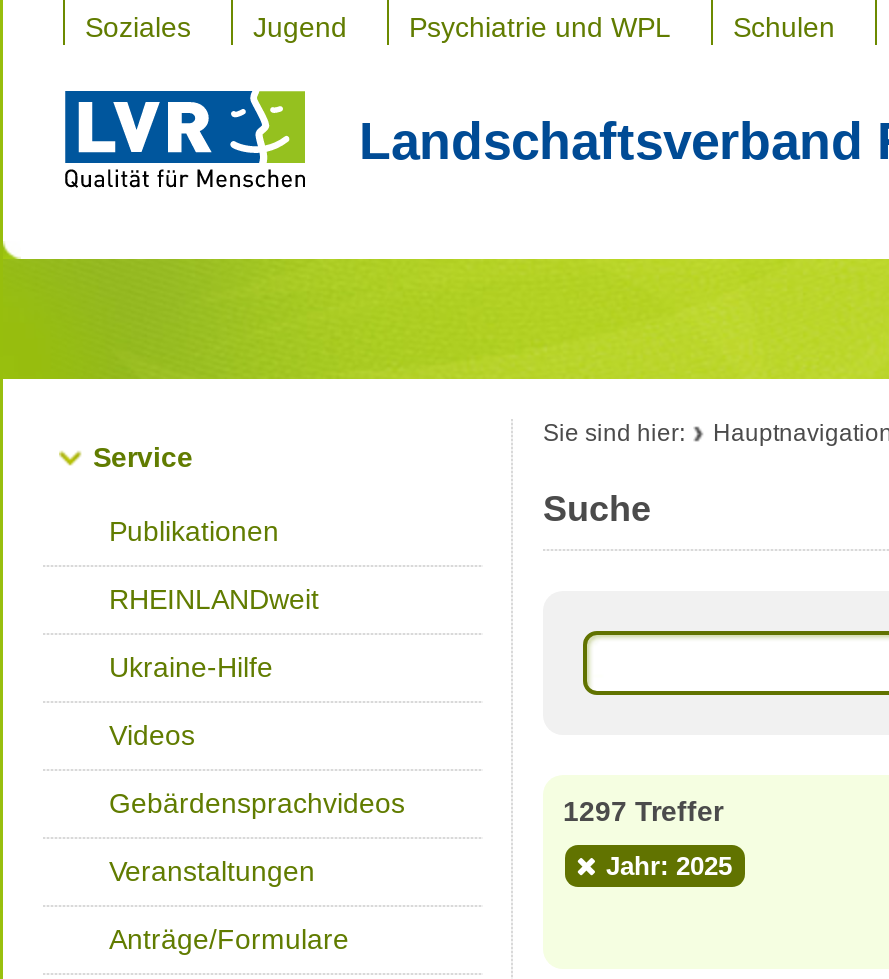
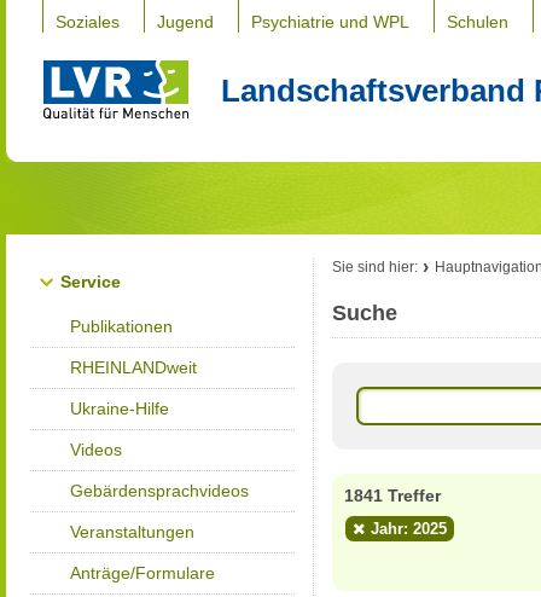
[563,795,723,827] 1297 Treffer -> [344,486,441,505] 1841 Treffer

